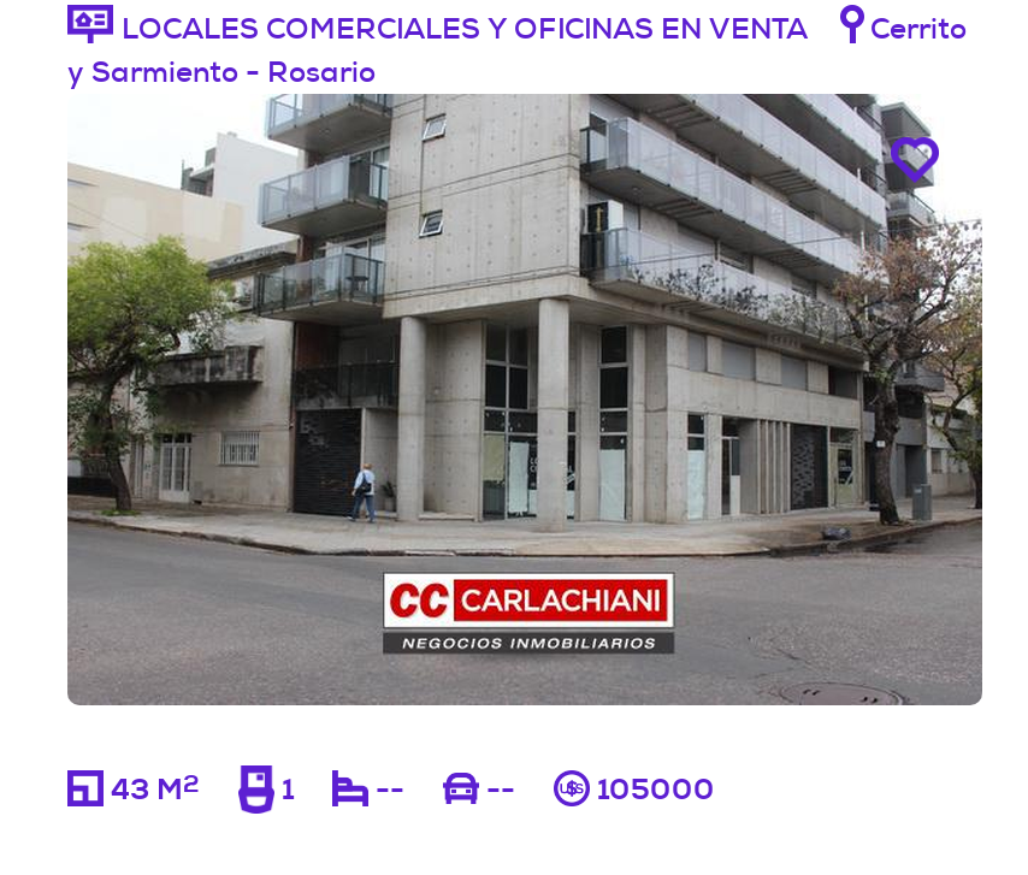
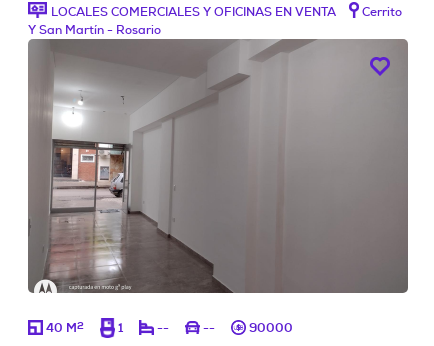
[67,53,376,92] y Sarmiento - Rosario -> [28,22,161,38] Y San Martín - Rosario
[65,94,985,809] [image] | 43 M2 -> [27,38,409,336] [image] | 40 M2
[590,773,715,809] 105000 -> [246,321,293,336] 90000

